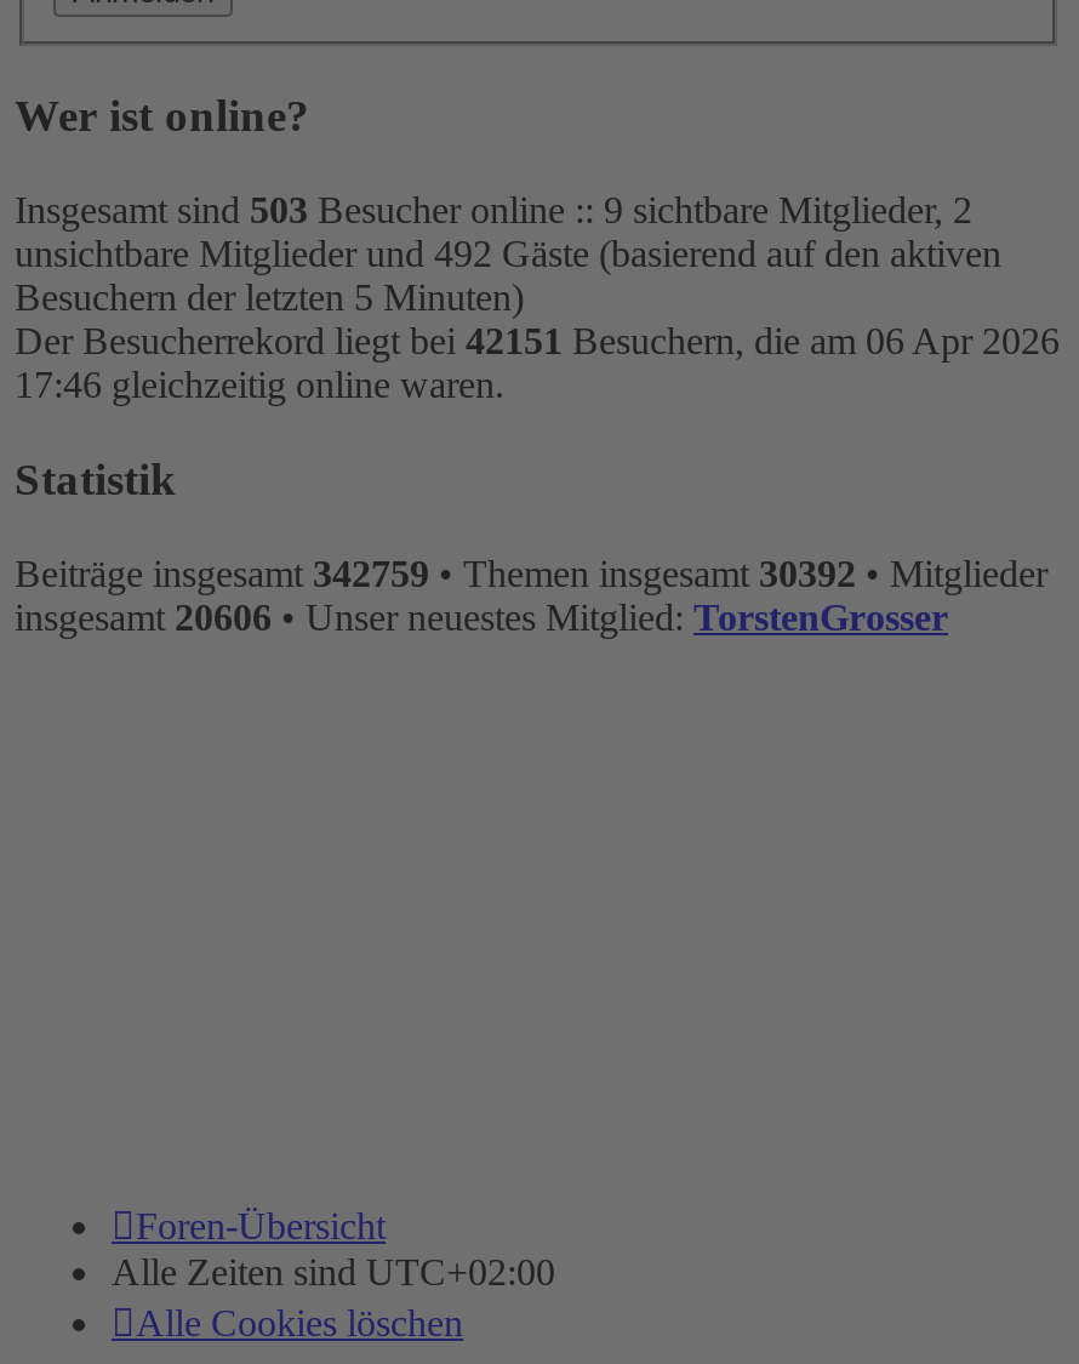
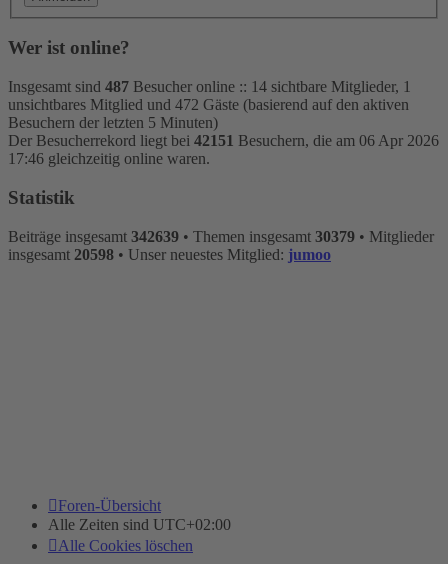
[15,189,972,231] Insgesamt sind 503 Besucher online :: 9 sichtbare Mitglieder, 2 -> [8,78,411,95] Insgesamt sind 487 Besucher online :: 14 sichtbare Mitglieder, 1
[15,233,1001,274] unsichtbare Mitglieder und 492 Gäste (basierend auf den aktiven -> [8,96,409,113] unsichtbares Mitglied und 472 Gäste (basierend auf den aktiven
[15,552,1047,593] Beiträge insgesamt 342759 • Themen insgesamt 30392 • Mitglieder -> [8,227,434,244] Beiträge insgesamt 342639 • Themen insgesamt 30379 • Mitglieder
[15,595,948,637] insgesamt 20606 • Unser neuestes Mitglied: TorstenGrosser -> [8,245,331,262] insgesamt 20598 • Unser neuestes Mitglied: jumoo

